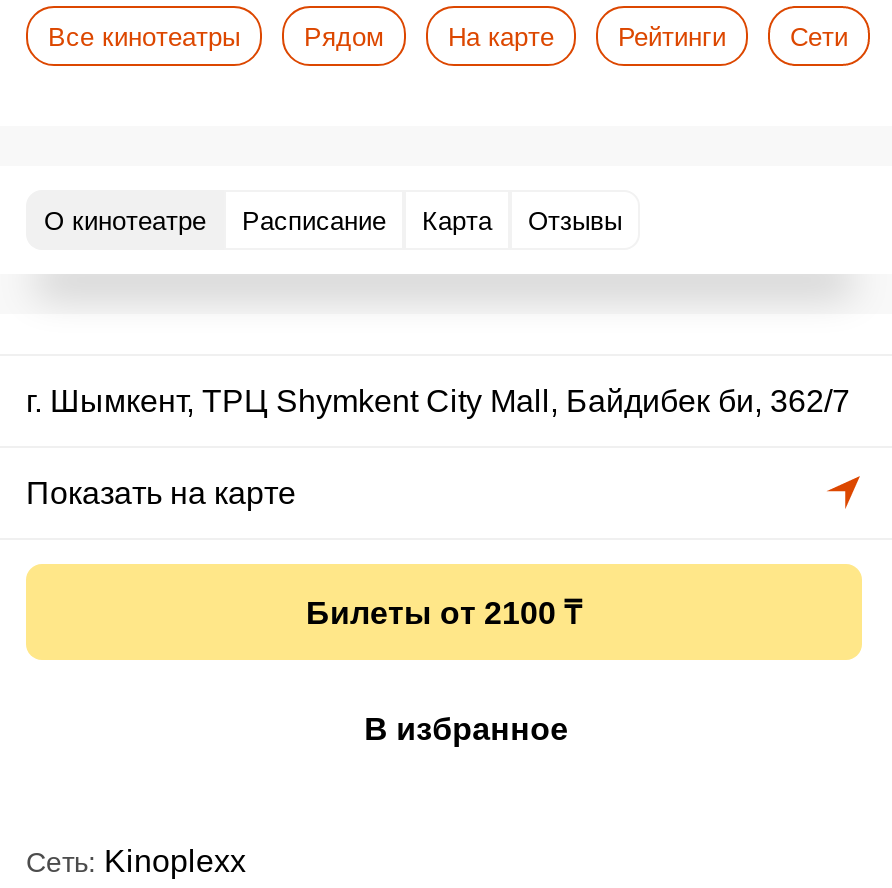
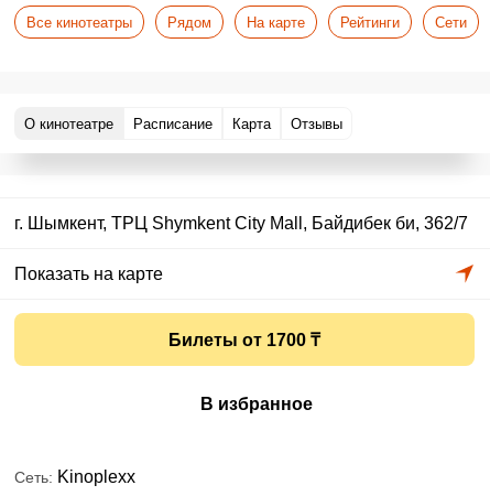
[306,595,582,629] Билеты от 2100 ₸ -> [168,330,320,349] Билеты от 1700 ₸

